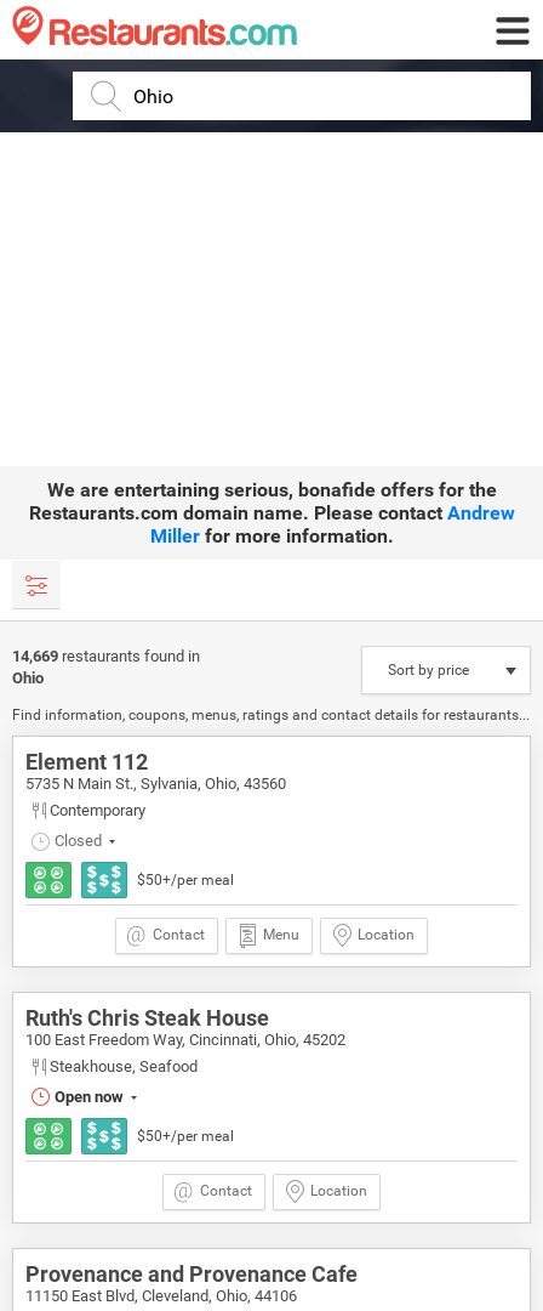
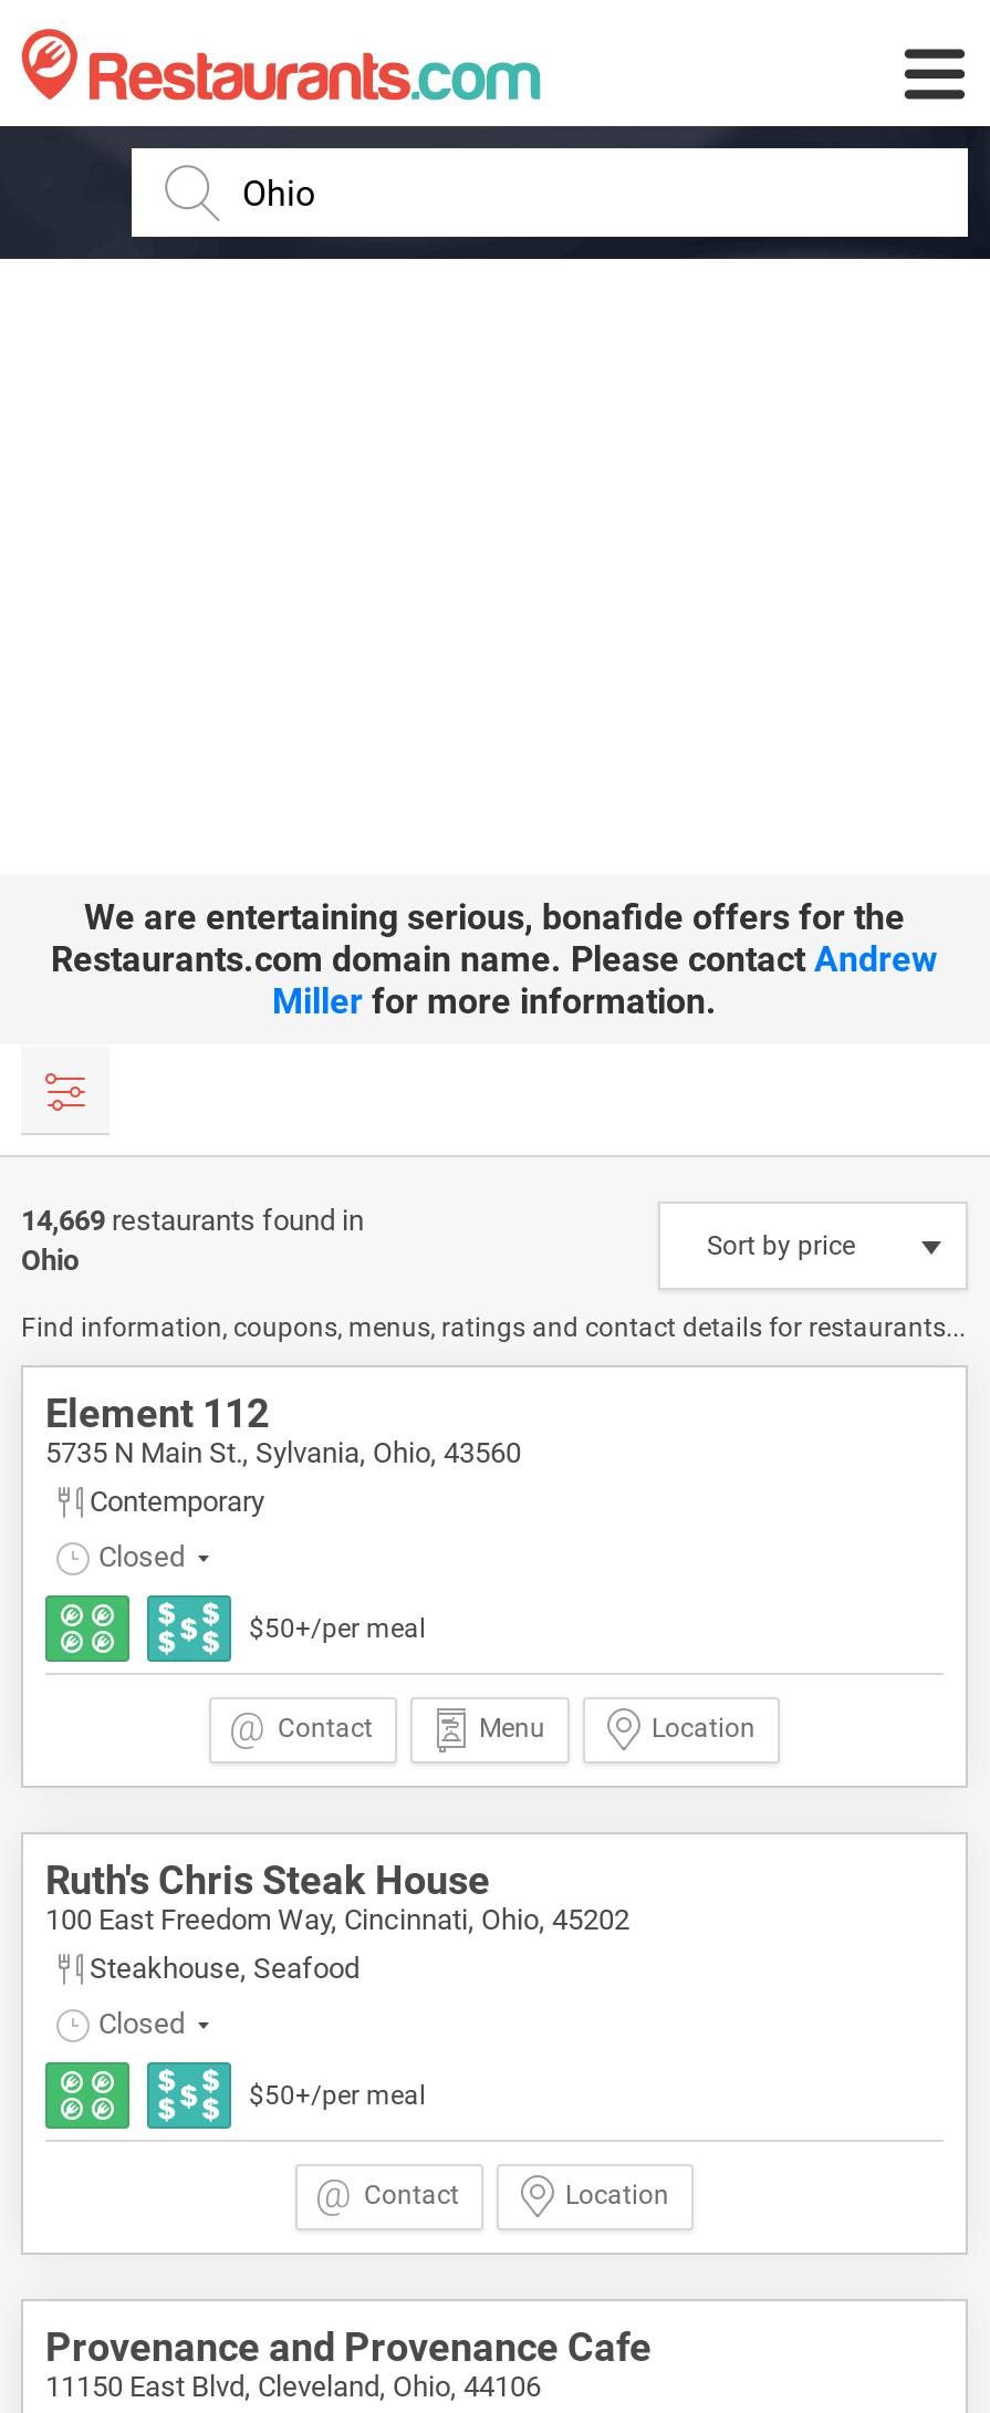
[55,1088,124,1106] Open now -> [98,2007,185,2040] Closed

